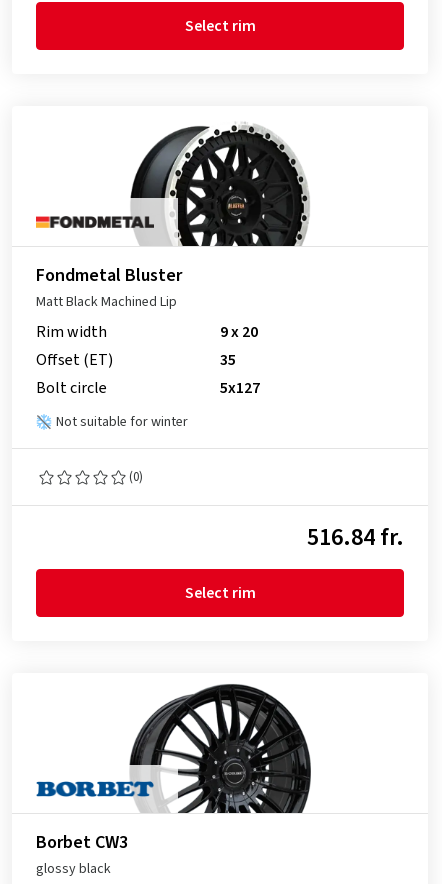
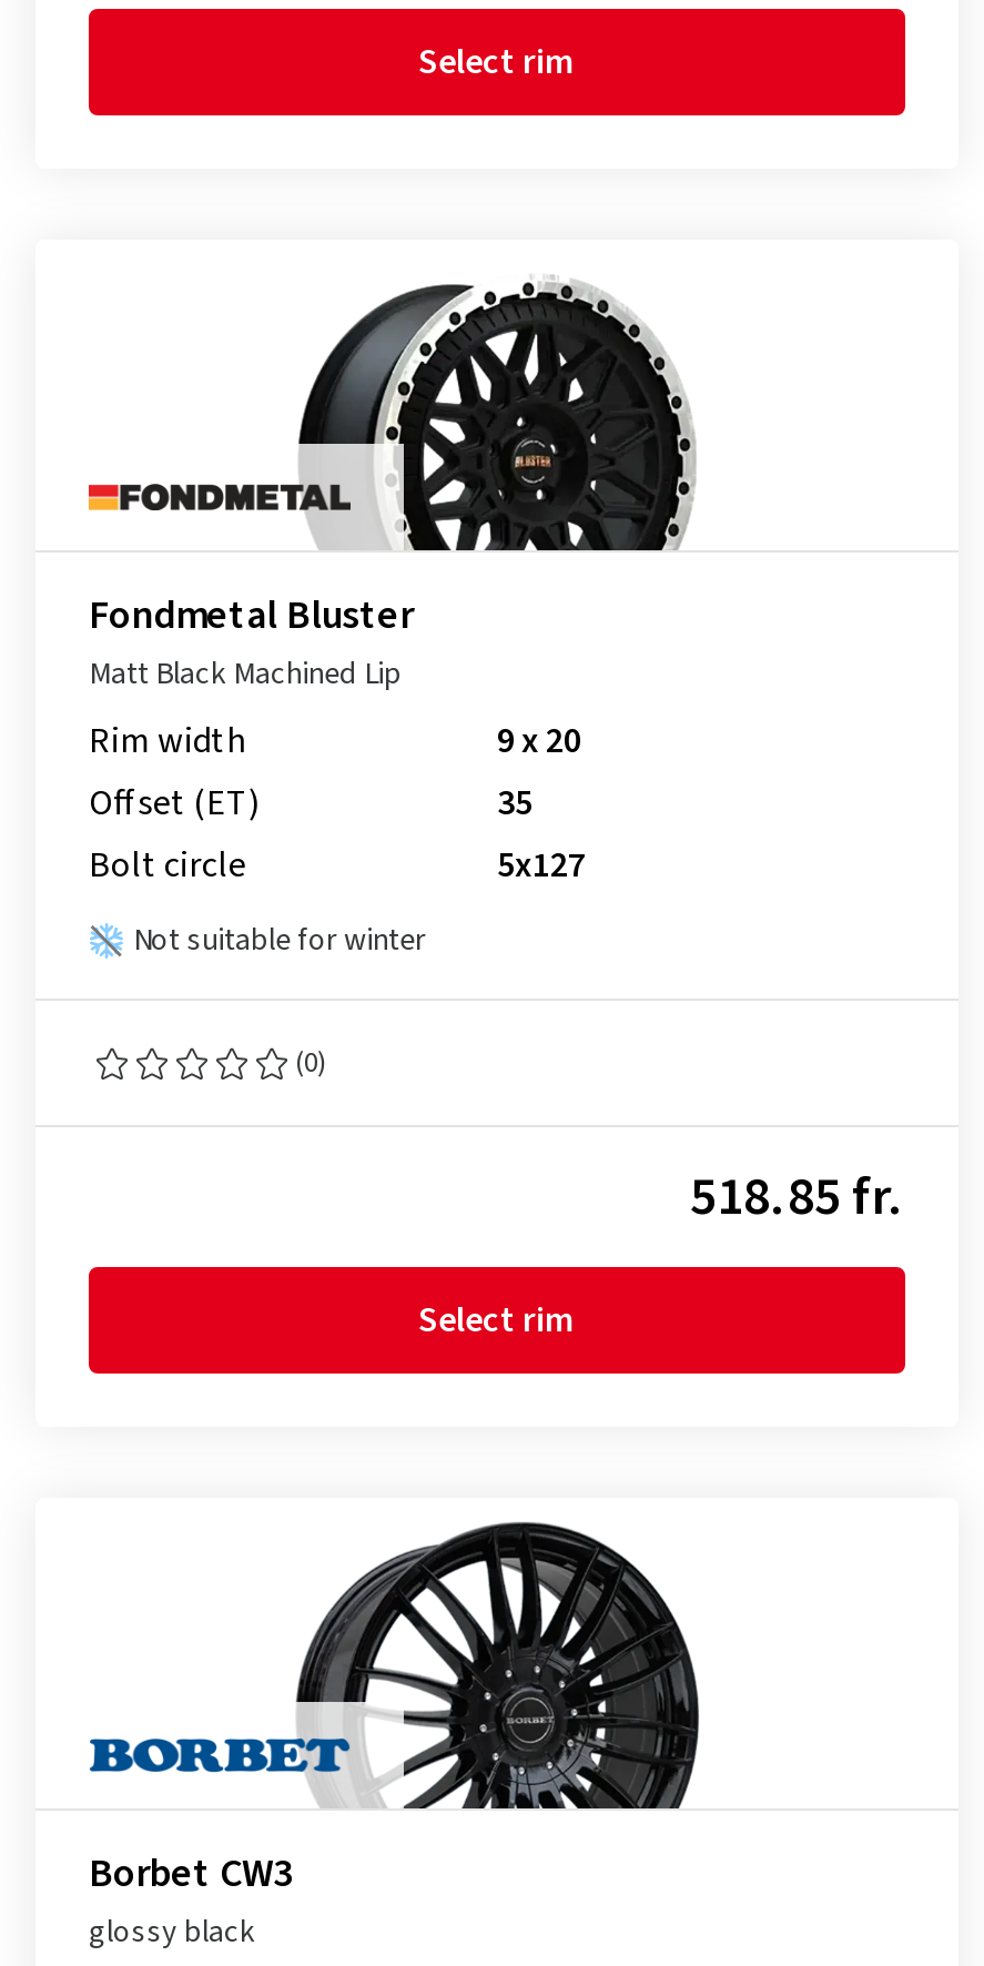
[307,520,404,555] 516.84 fr. -> [690,1158,905,1236] 518.85 fr.

